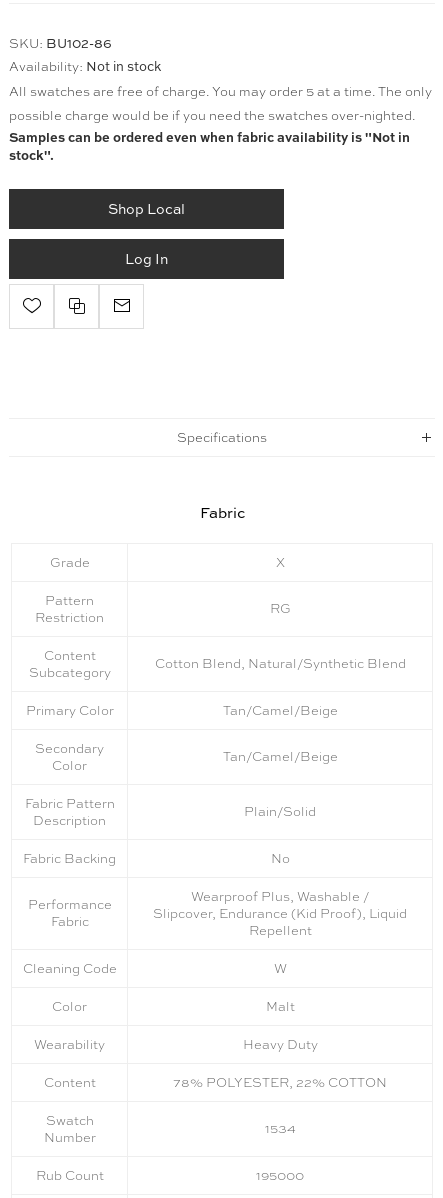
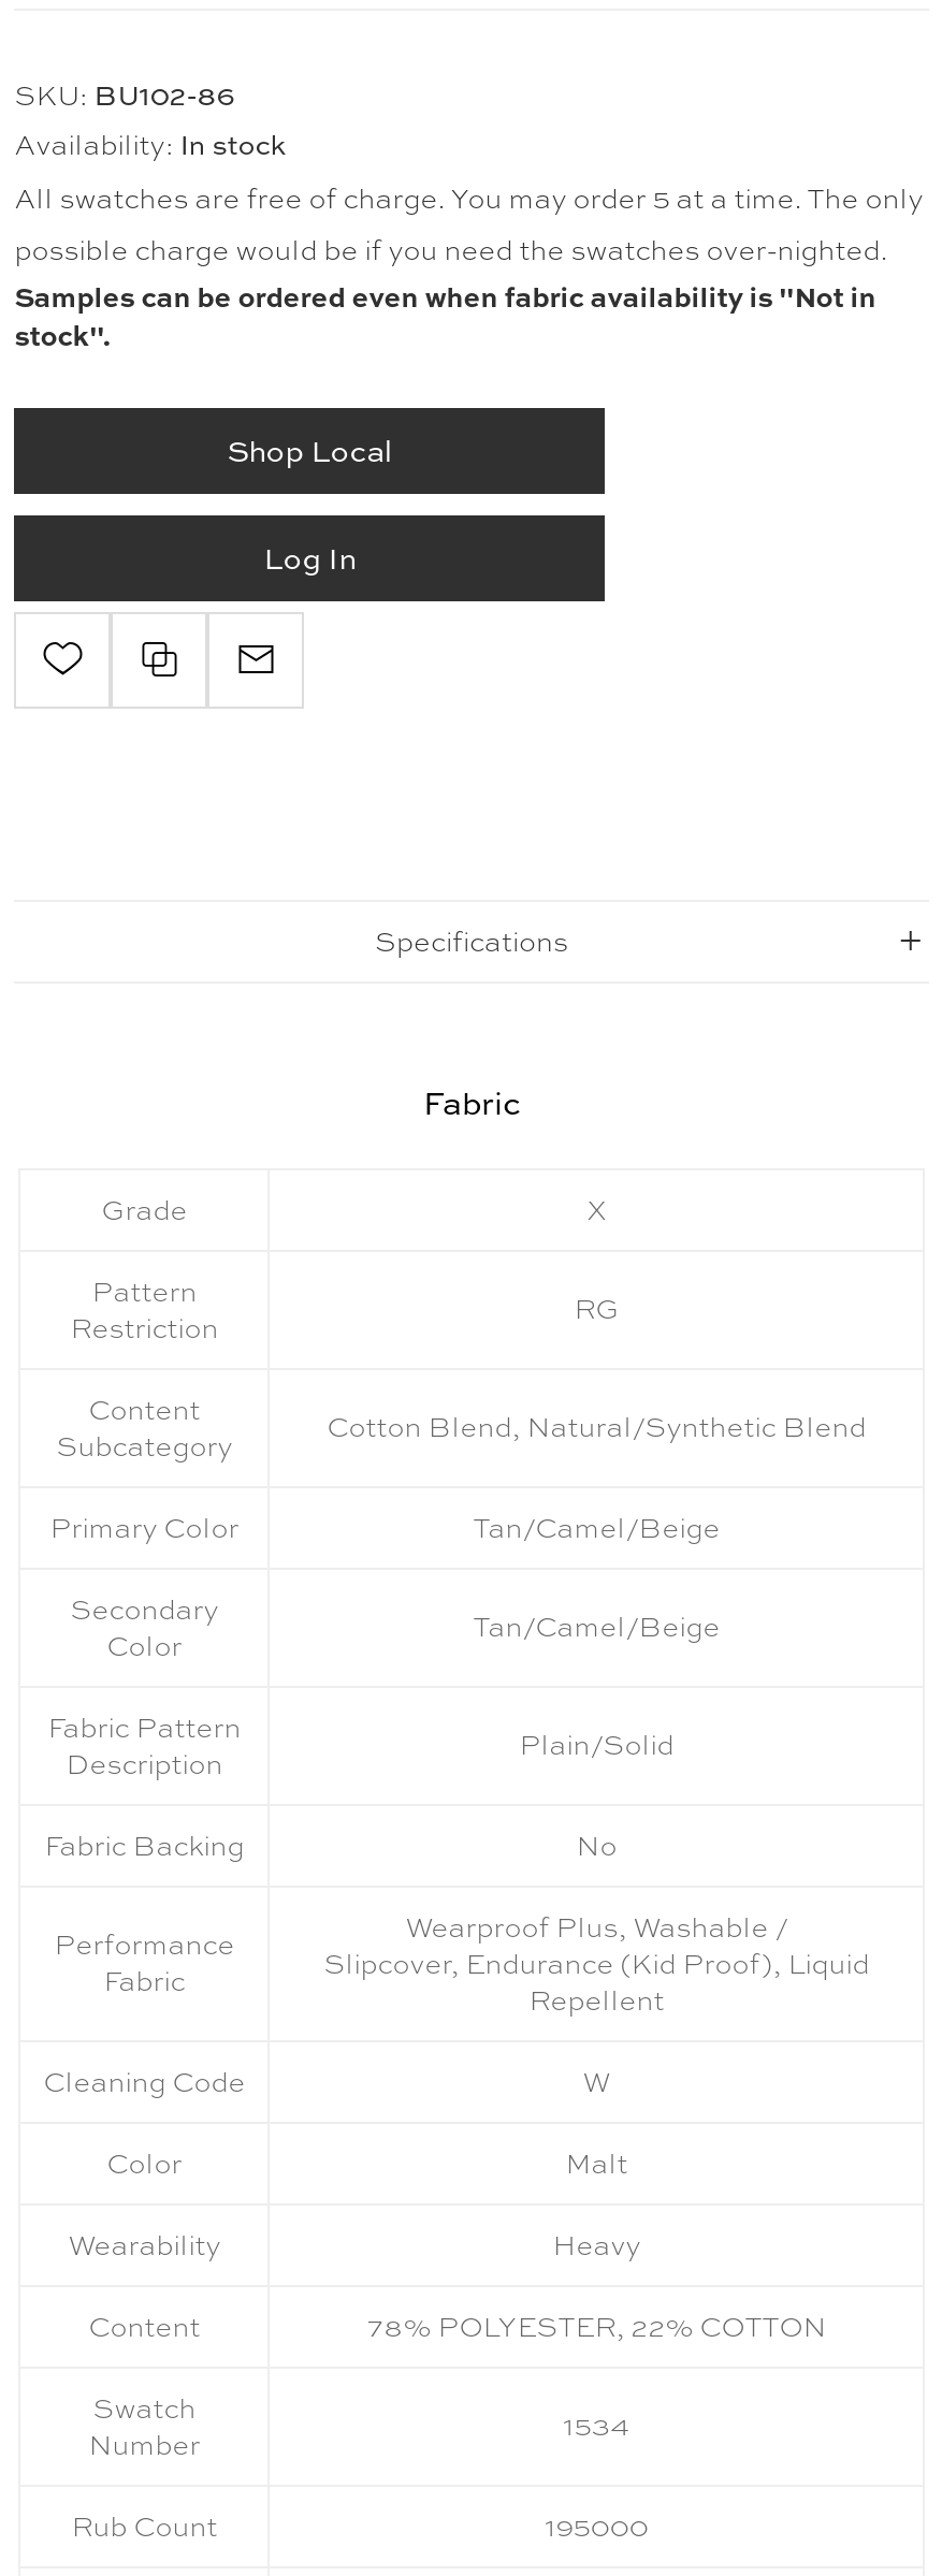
[9,57,161,75] Availability: Not in stock -> [14,124,285,162] Availability: In stock
[243,1036,318,1053] Heavy Duty -> [553,2226,641,2263] Heavy

